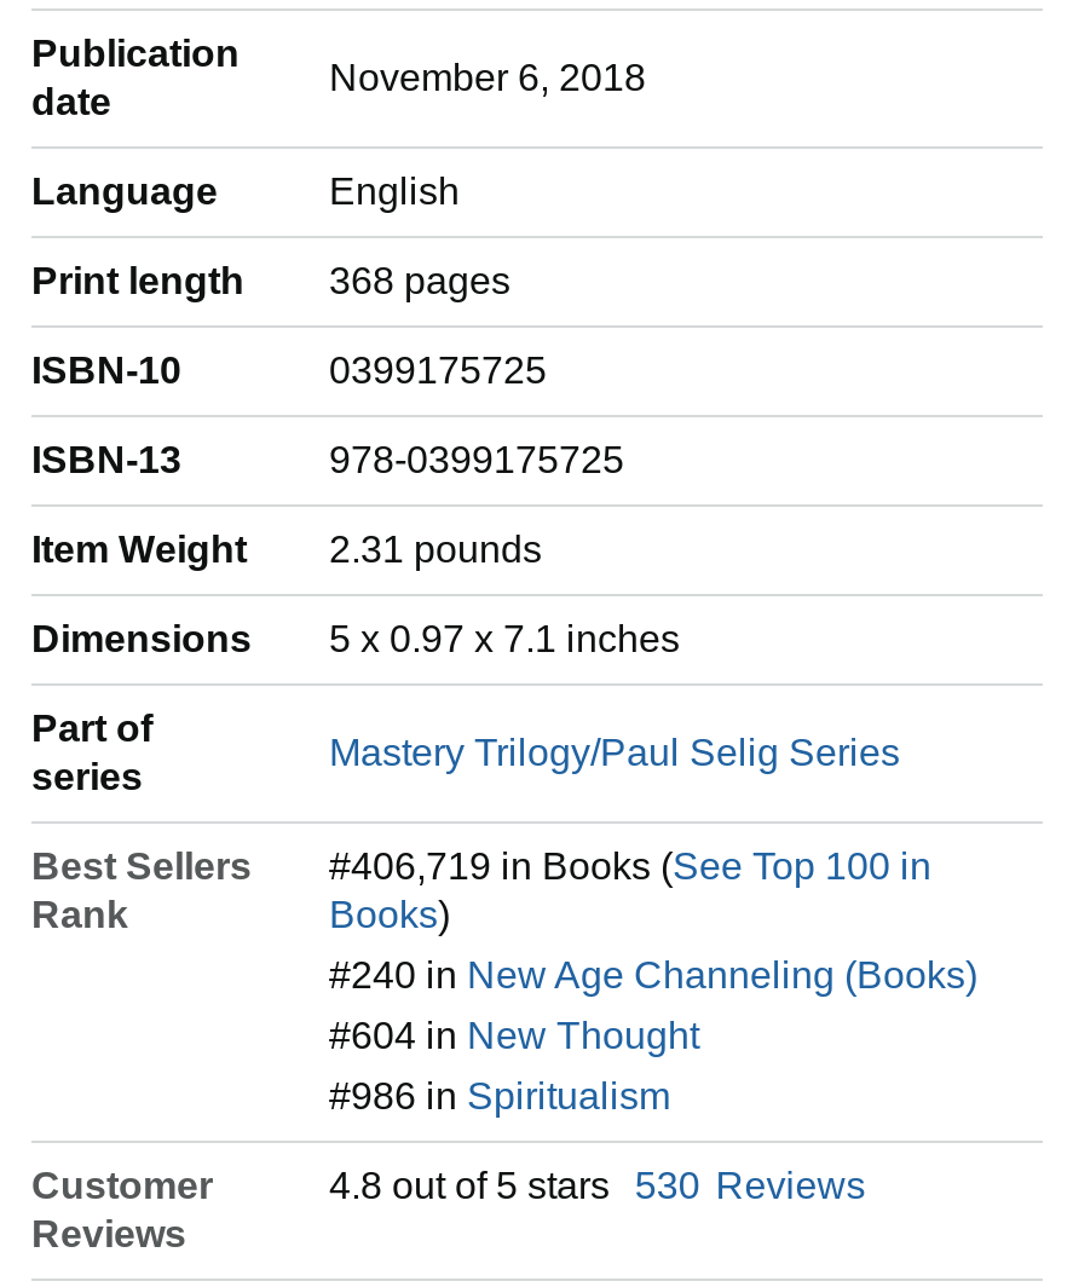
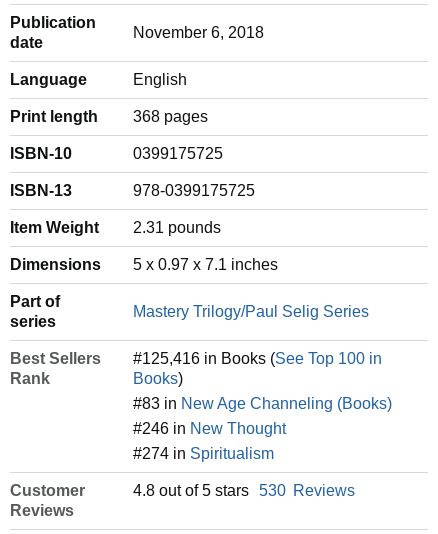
[329,846,931,887] #406,719 in Books (See Top 100 in -> [133,350,382,367] #125,416 in Books (See Top 100 in
[329,955,977,996] #240 in New Age Channeling (Books) -> [133,395,392,412] #83 in New Age Channeling (Books)
[329,1015,699,1056] #604 in New Thought -> [133,420,286,437] #246 in New Thought
[329,1076,670,1117] #986 in Spiritualism -> [133,445,274,462] #274 in Spiritualism

